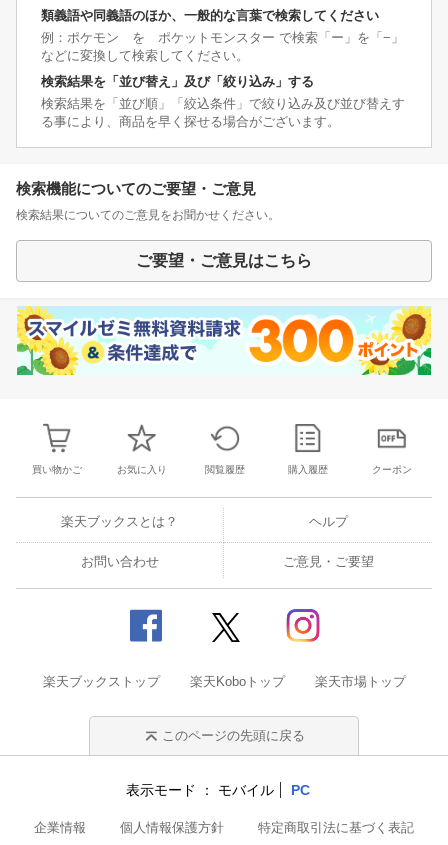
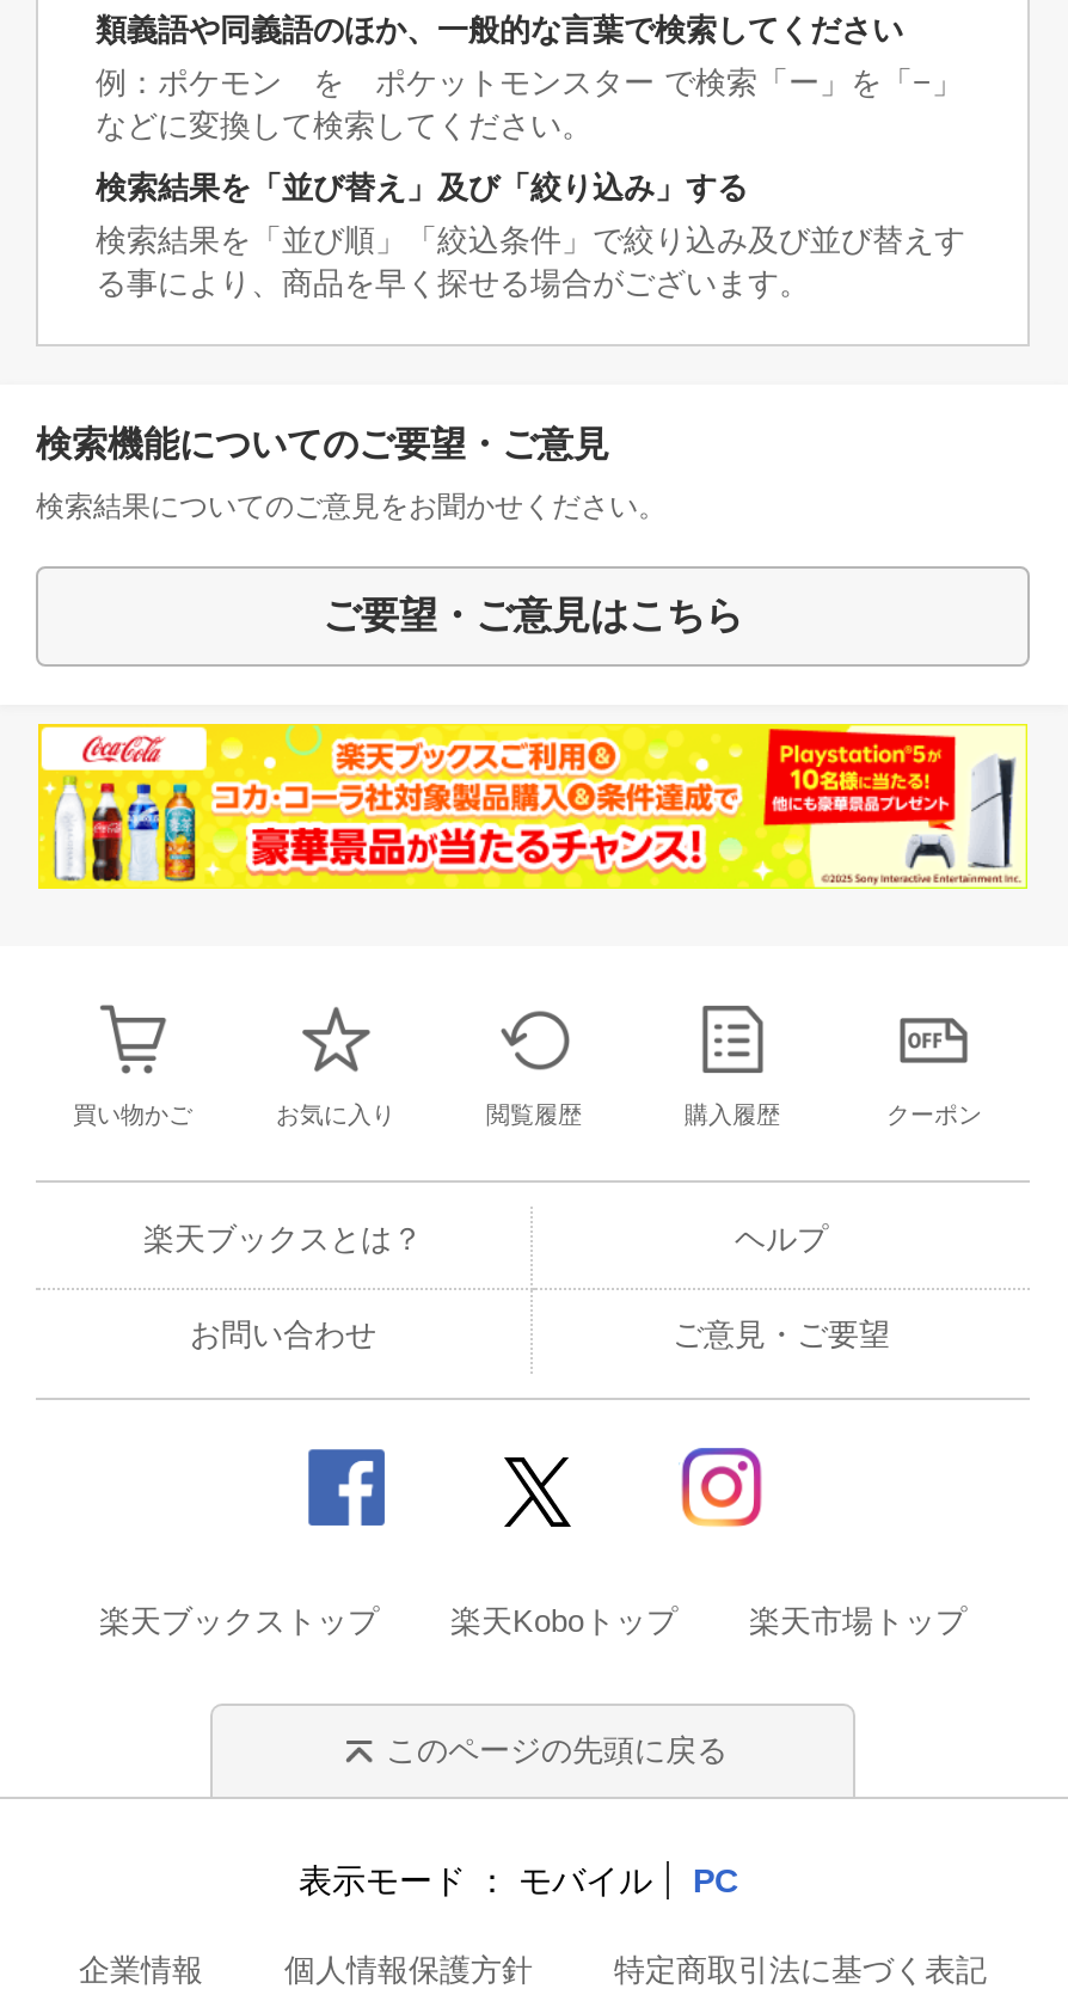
[16,306,432,376] [image] -> [36,722,1030,891] [image]

